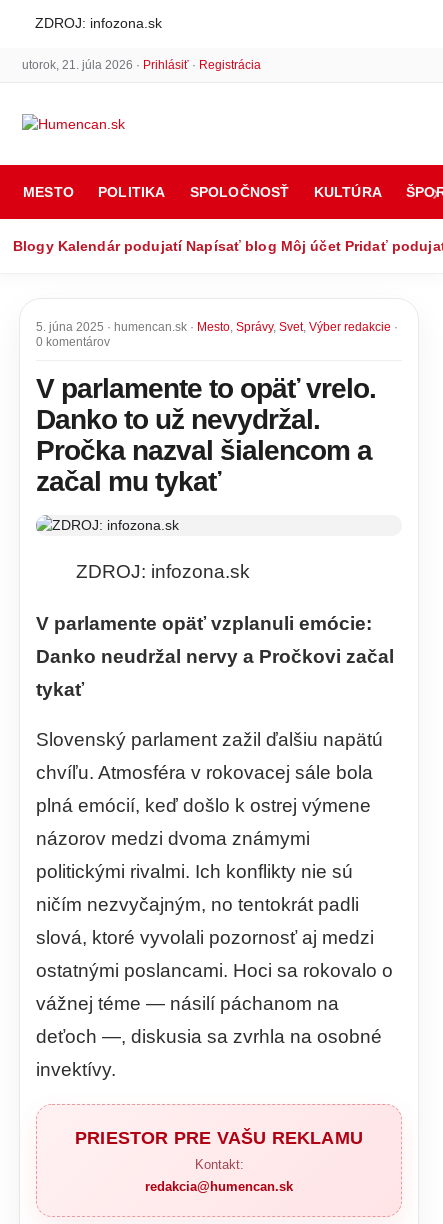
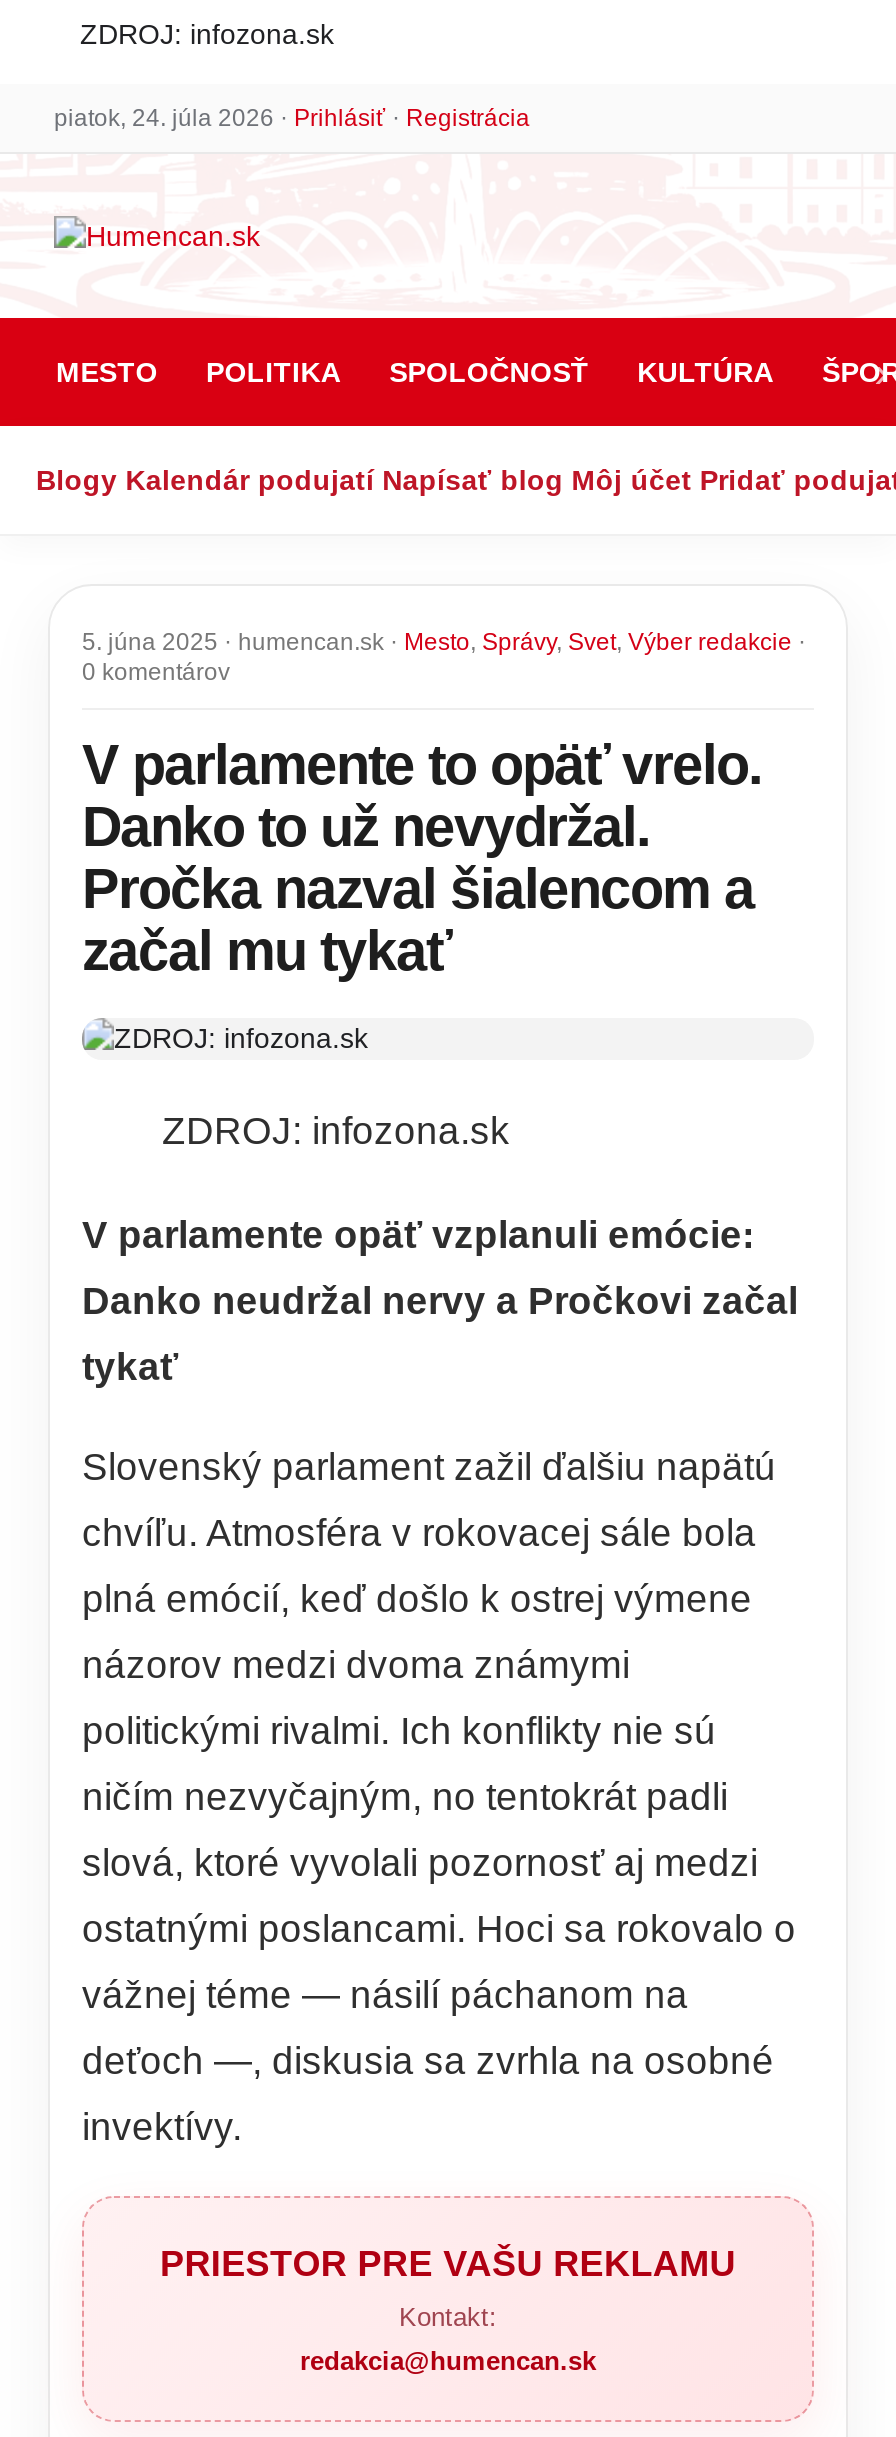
[22,58,261,72] utorok, 21. júla 2026 · Prihlásiť · Registrácia -> [54,104,530,132] piatok, 24. júla 2026 · Prihlásiť · Registrácia

